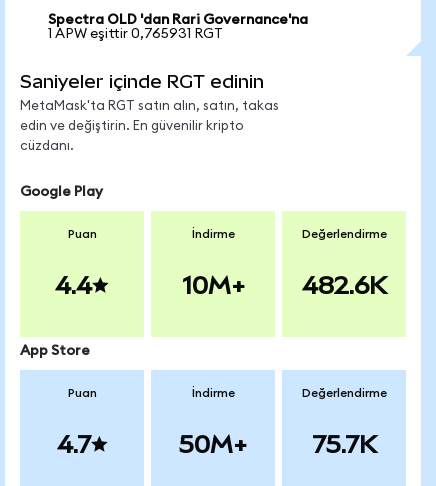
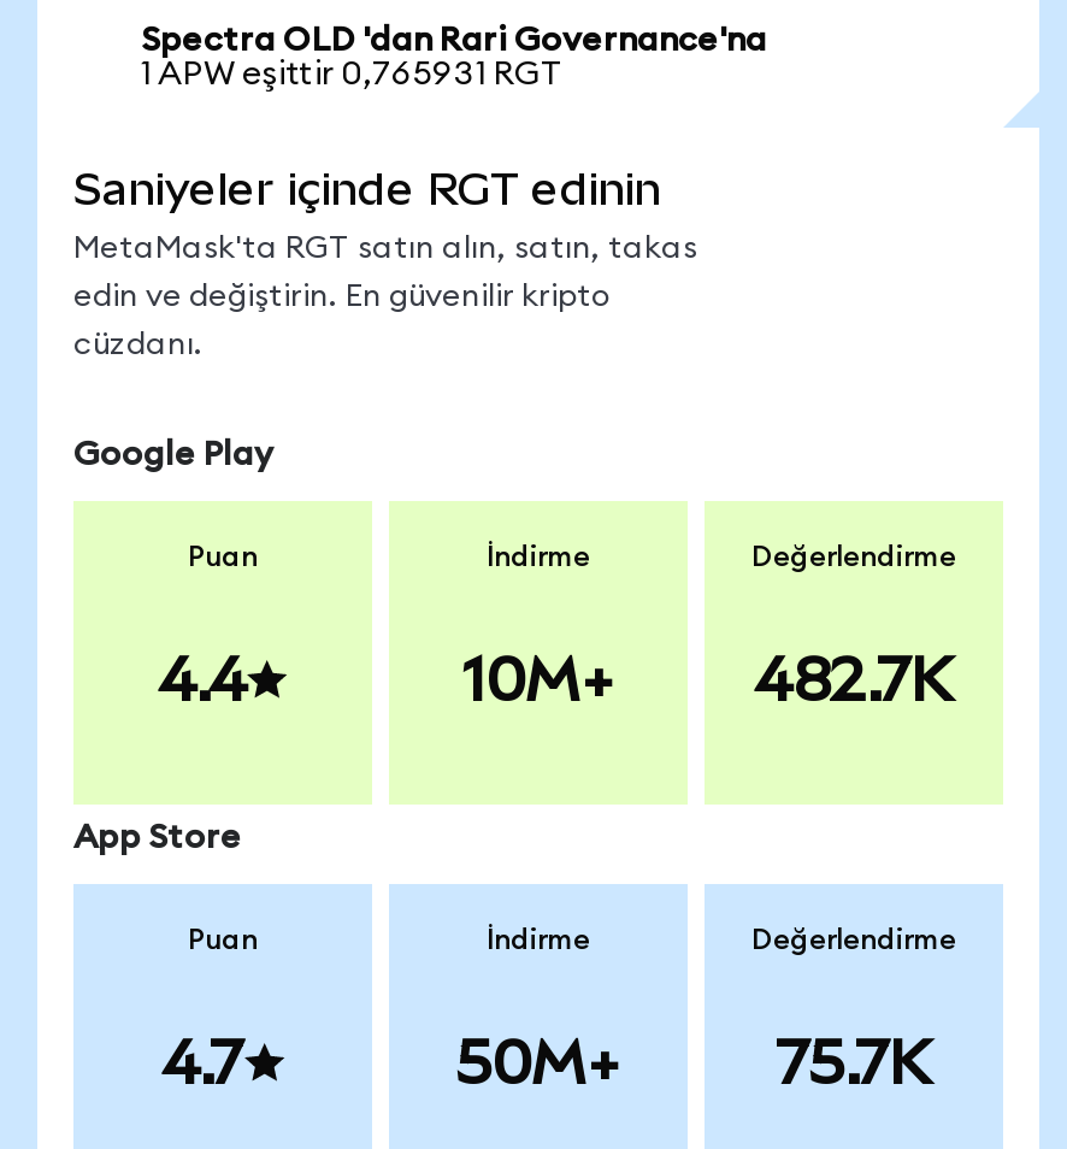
[301,271,386,299] 482.6K -> [754,646,954,713] 482.7K

